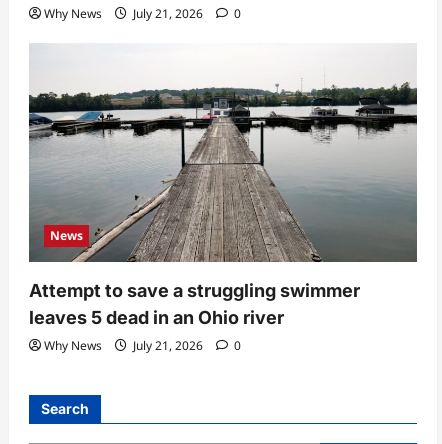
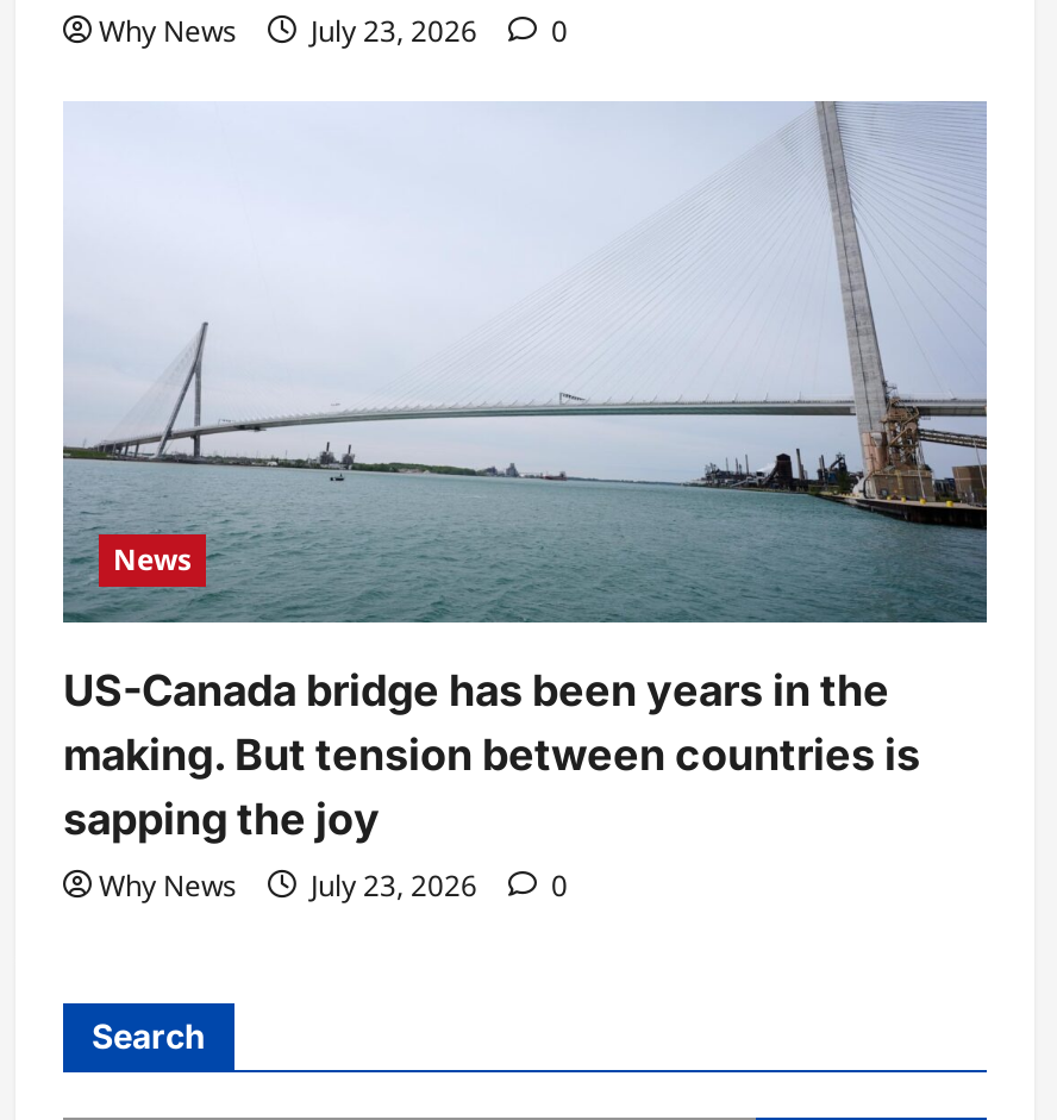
[44,5,241,22] Why News July 21, 2026 0 -> [99,11,568,52] Why News July 23, 2026 0
[28,44,418,327] [image] | Attempt to save a struggling swimmer | leaves 5 dead in an Ohio river -> [63,99,989,843] [image] | US-Canada bridge has been years in the | making. But tension between countries is | sapping the joy
[44,336,241,353] Why News July 21, 2026 0 -> [99,864,568,905] Why News July 23, 2026 0

